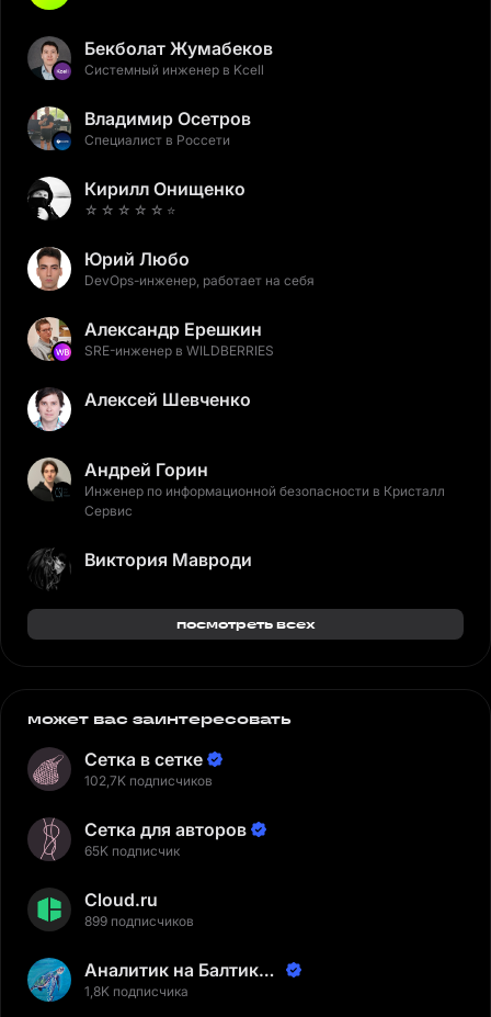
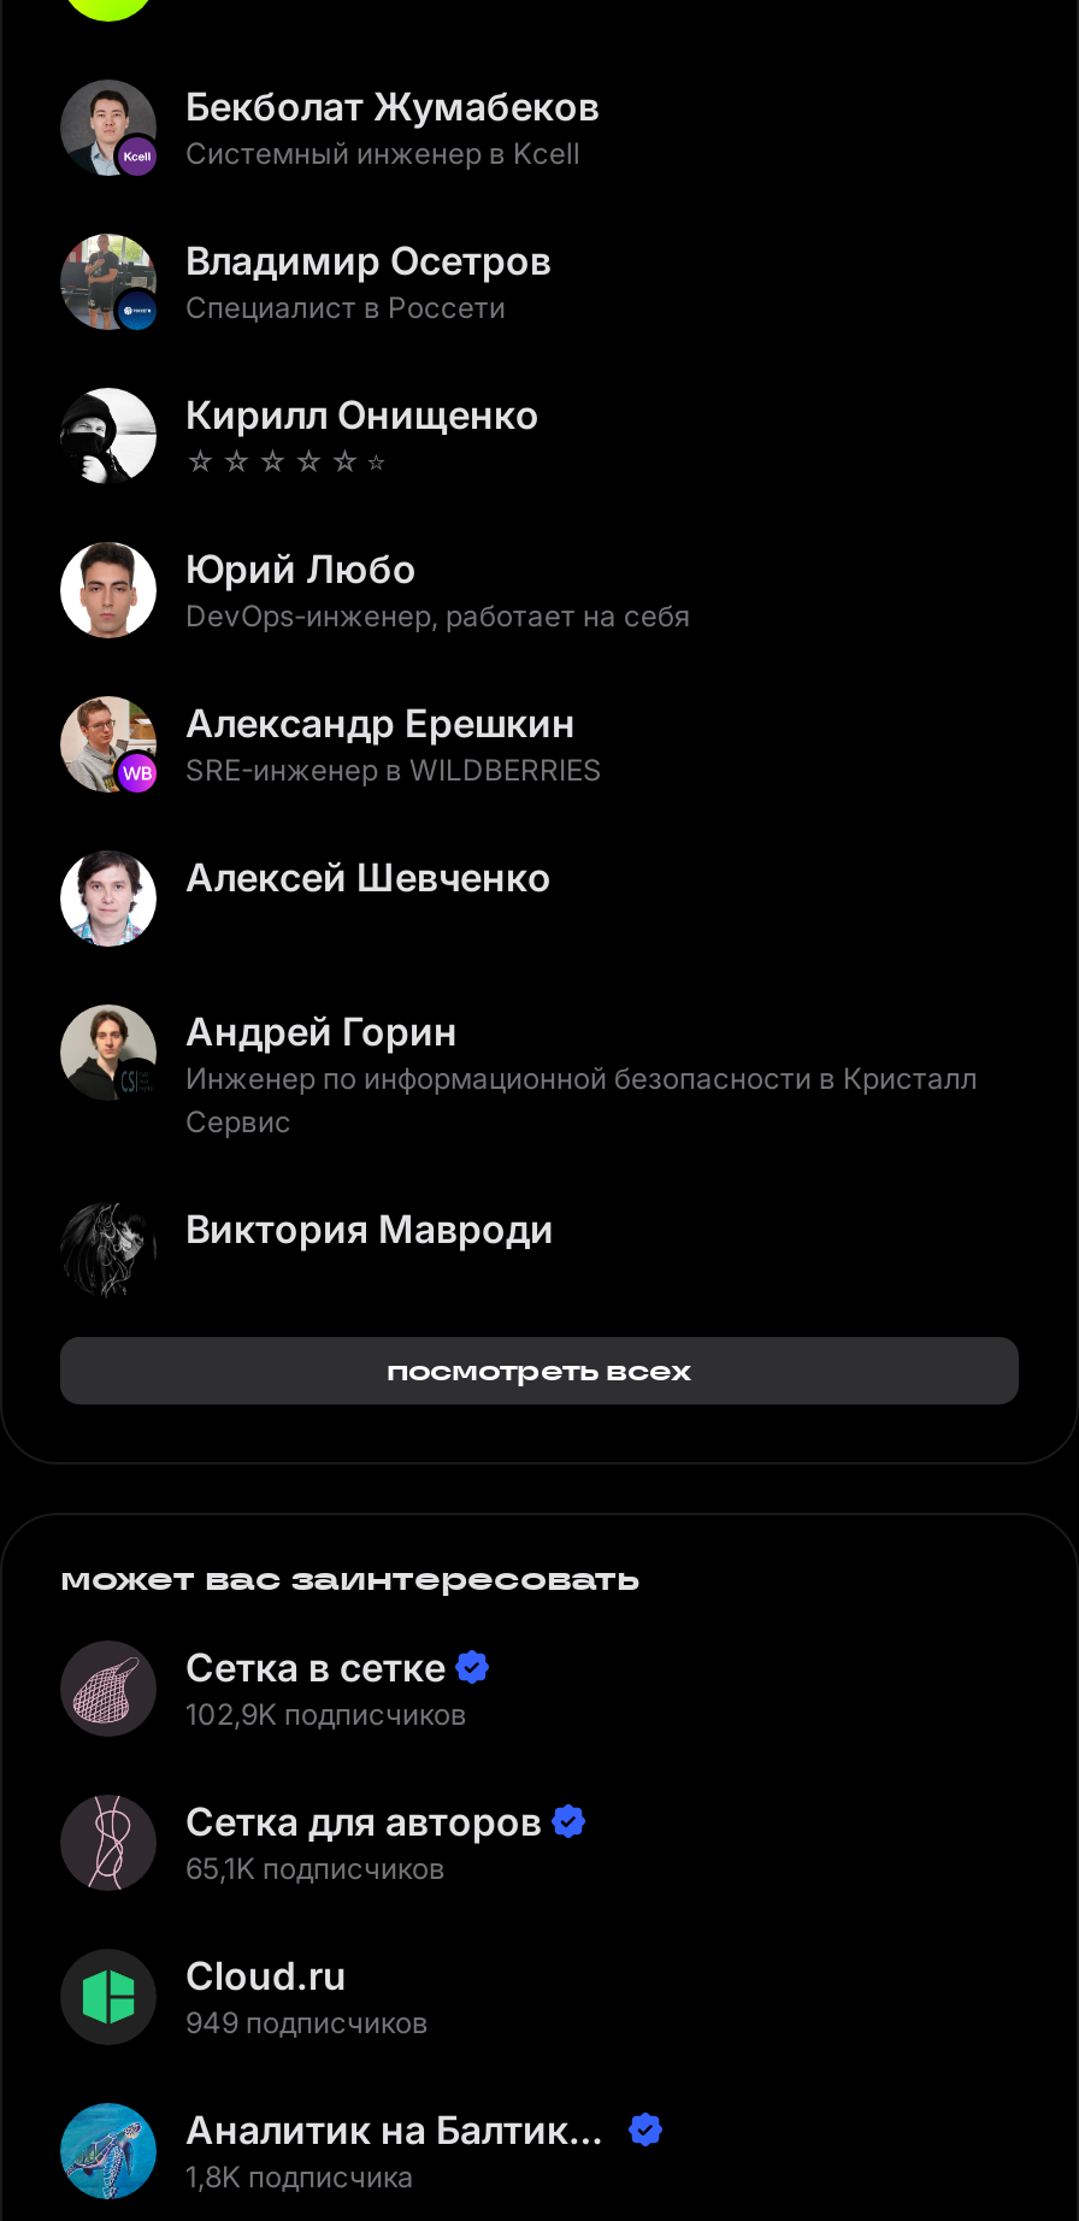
[84,772,213,789] 102,7K подписчиков -> [185,1696,467,1732] 102,9K подписчиков
[84,843,180,859] 65K подписчик -> [185,1850,446,1886] 65,1K подписчиков
[84,913,194,929] 899 подписчиков -> [185,2004,429,2040] 949 подписчиков

